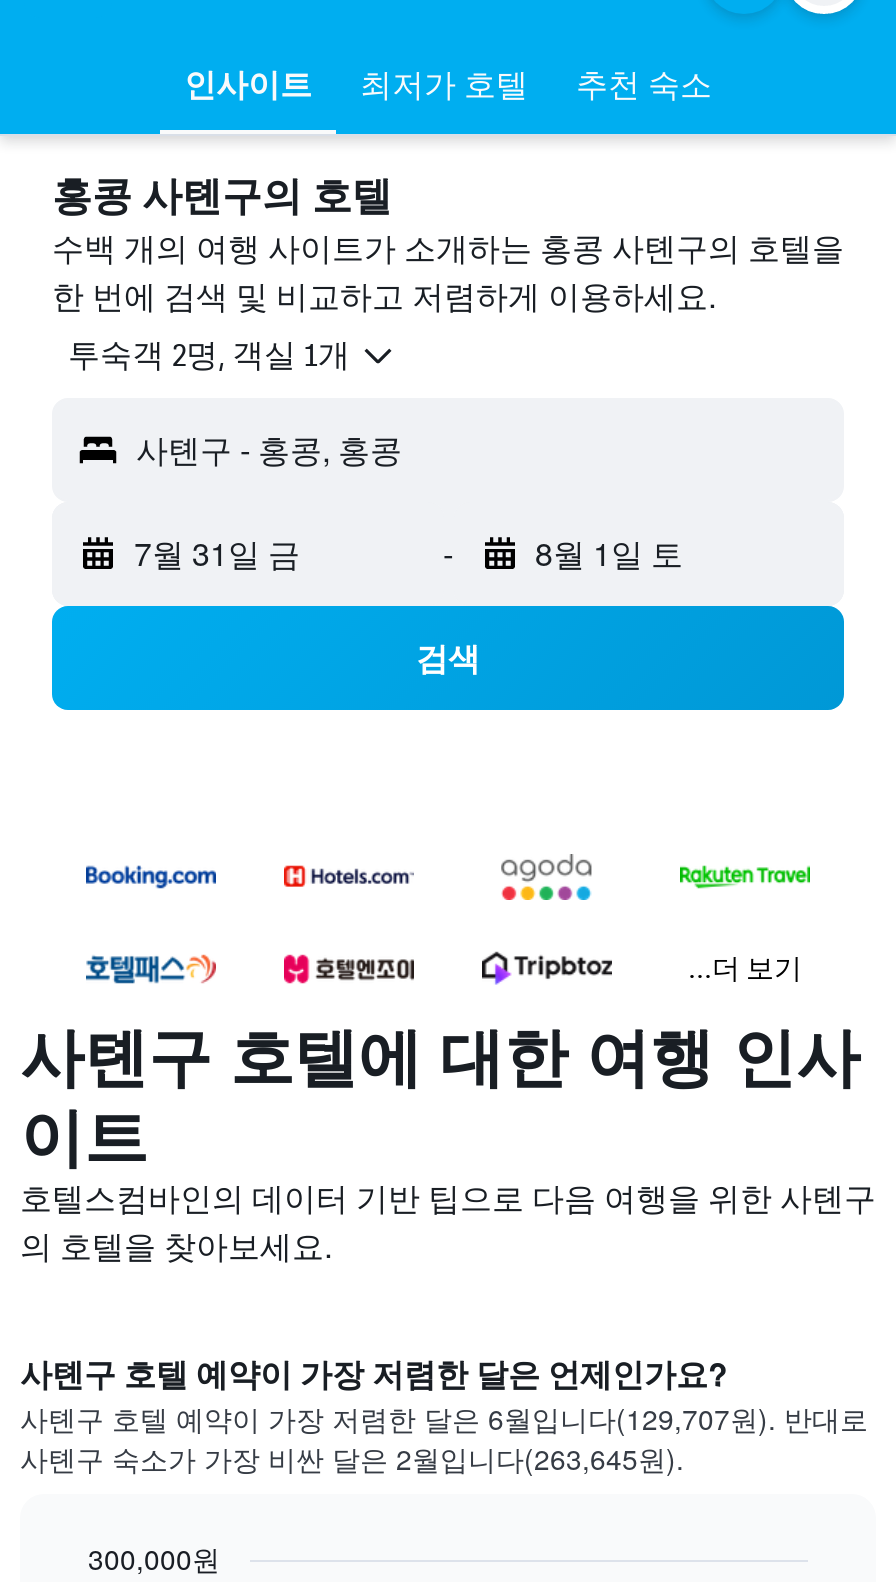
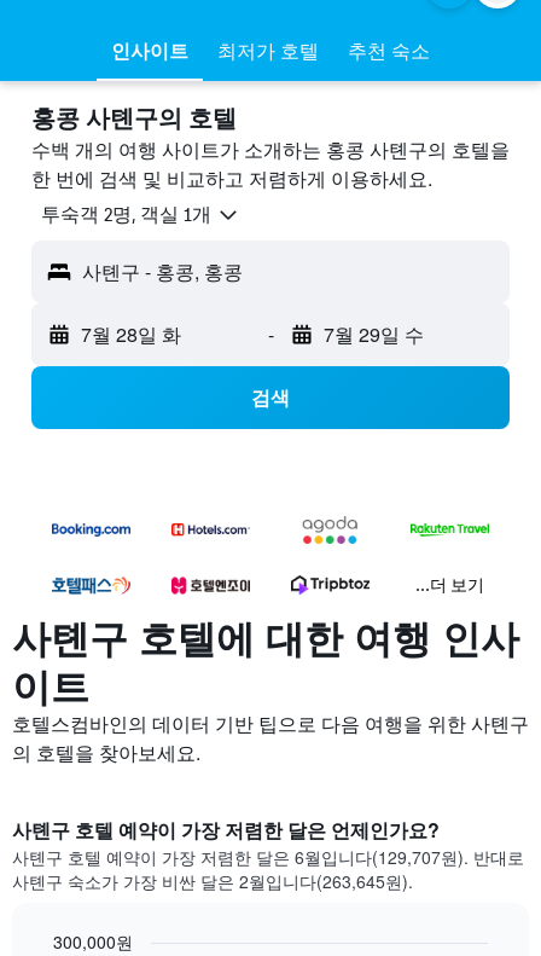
[134,530,300,576] 7월 31일 금 -> [81,321,181,348] 7월 28일 화
[535,530,683,576] 8월 1일 토 -> [323,321,423,348] 7월 29일 수

